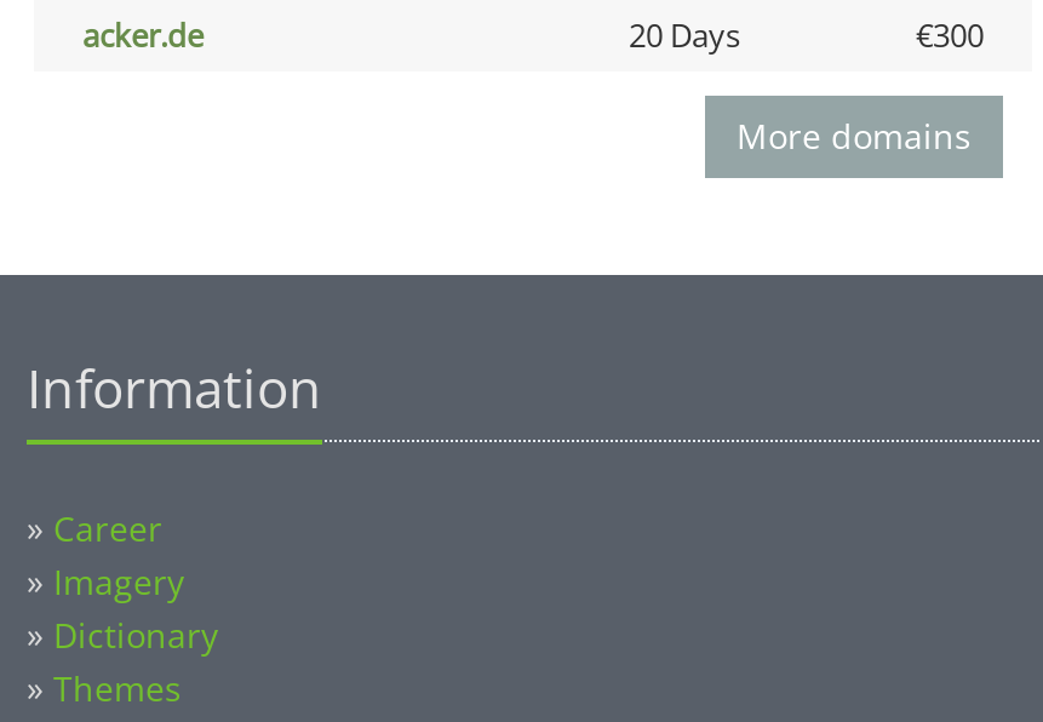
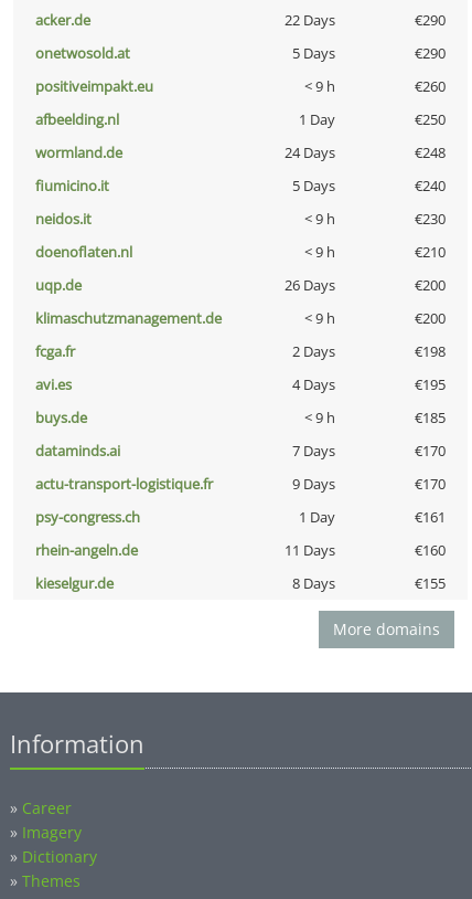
[629,12,984,56] 20 Days | €300 -> [35,9,446,593] 22 Days | €290 | onetwosold.at | 5 Days | €290 | positiveimpakt.eu | < 9 h | €260 | afbeelding.nl | 1 Day | €250 | wormland.de | 24 Days | €248 | fiumicino.it | 5 Days | €240 | neidos.it | < 9 h | €230 | doenoflaten.nl | < 9 h | €210 | uqp.de | 26 Days | €200 | klimaschutzmanagement.de | < 9 h | €200 | fcga.fr | 2 Days | €198 | avi.es | 4 Days | €195 | buys.de | < 9 h | €185 | dataminds.ai | 7 Days | €170 | actu-transport-logistique.fr | 9 Days | €170 | psy-congress.ch | 1 Day | €161 | rhein-angeln.de | 11 Days | €160 | kieselgur.de | 8 Days | €155

